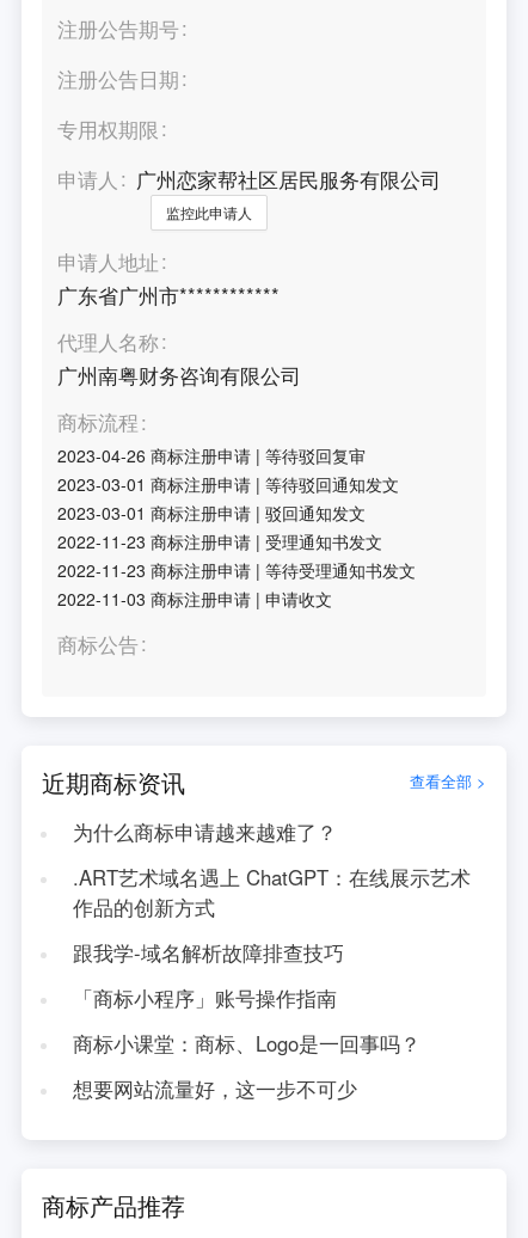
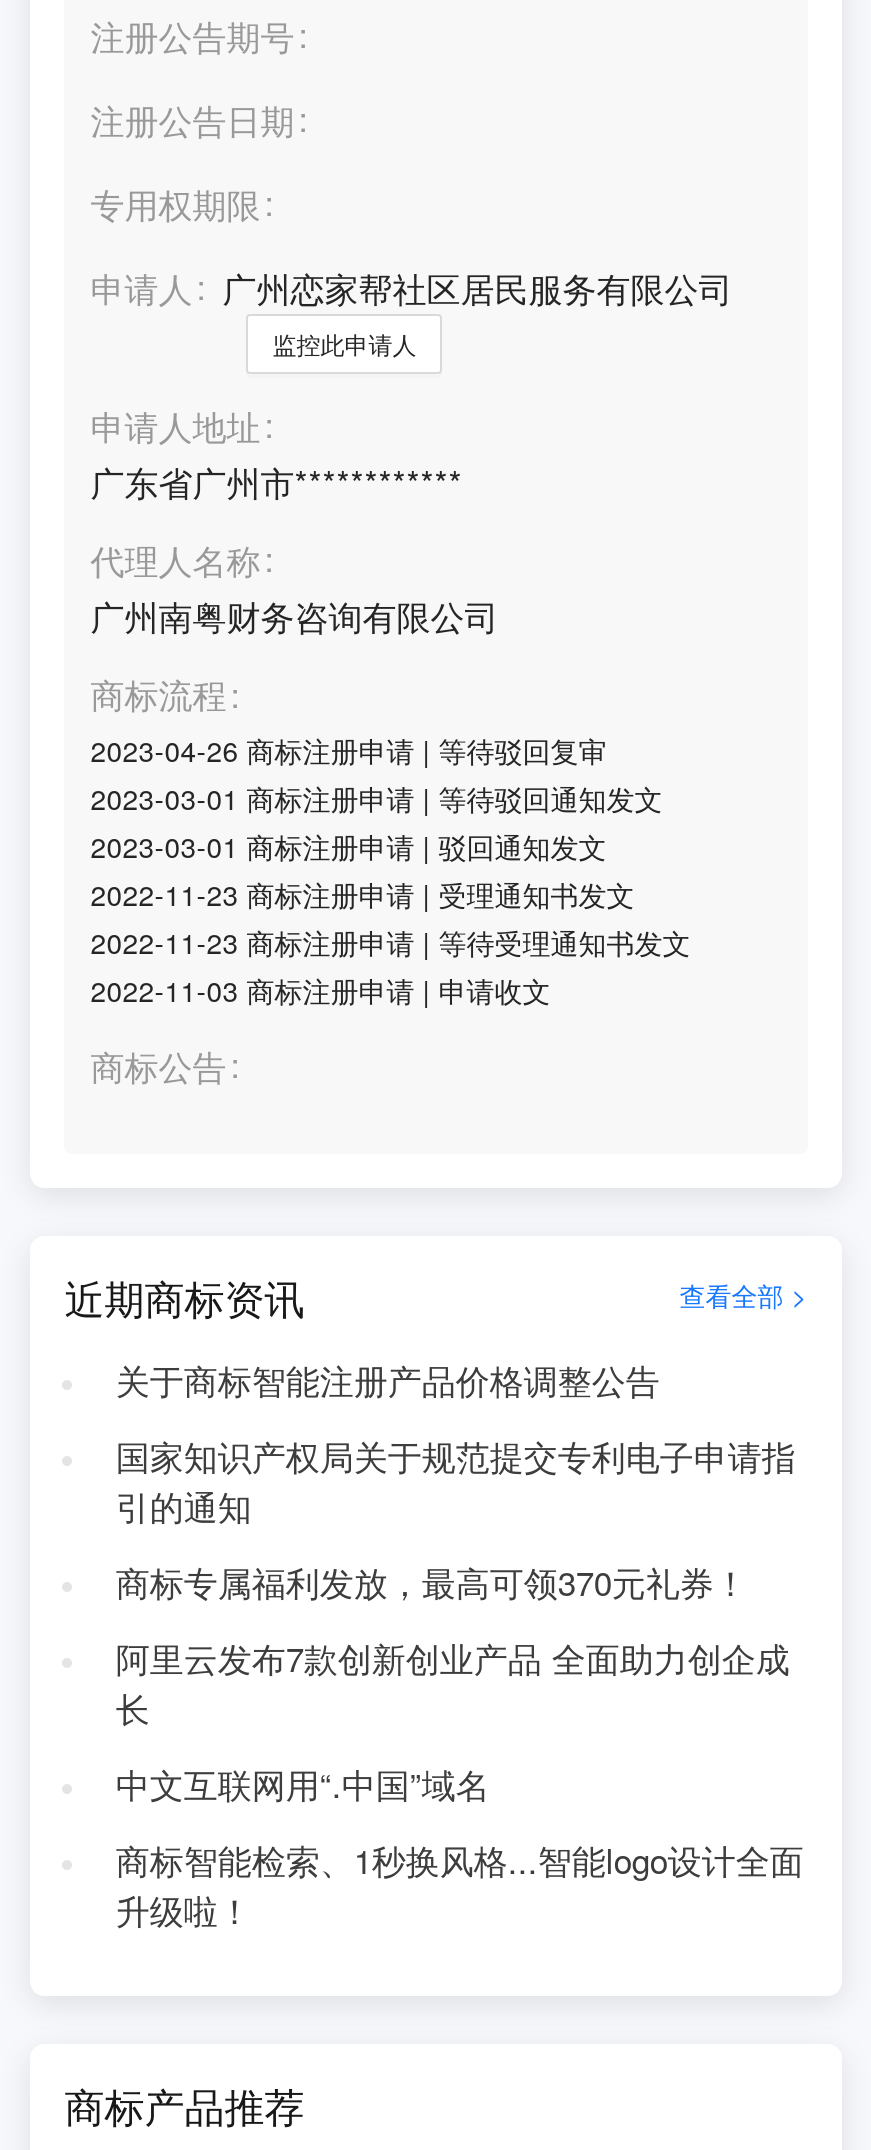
[73,817,337,846] 为什么商标申请越来越难了？ -> [116,1356,660,1404] 关于商标智能注册产品价格调整公告
[73,863,470,921] .ART艺术域名遇上 ChatGPT：在线展示艺术 | 作品的创新方式 -> [116,1432,796,1530] 国家知识产权局关于规范提交专利电子申请指 | 引的通知
[73,938,344,967] 跟我学-域名解析故障排查技巧 -> [116,1558,748,1606] 商标专属福利发放，最高可领370元礼券！
[73,983,337,1012] 「商标小程序」账号操作指南 -> [116,1634,790,1732] 阿里云发布7款创新创业产品 全面助力创企成 | 长
[73,1029,420,1057] 商标小课堂：商标、Logo是一回事吗？ -> [116,1760,490,1808] 中文互联网用“.中国”域名
[73,1074,357,1103] 想要网站流量好，这一步不可少 -> [116,1836,804,1934] 商标智能检索、1秒换风格...智能logo设计全面 | 升级啦！

